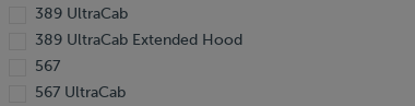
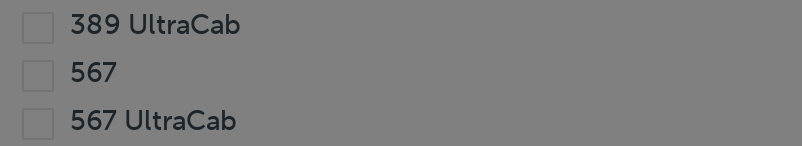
[35,31,242,49] 389 UltraCab Extended Hood -> none

